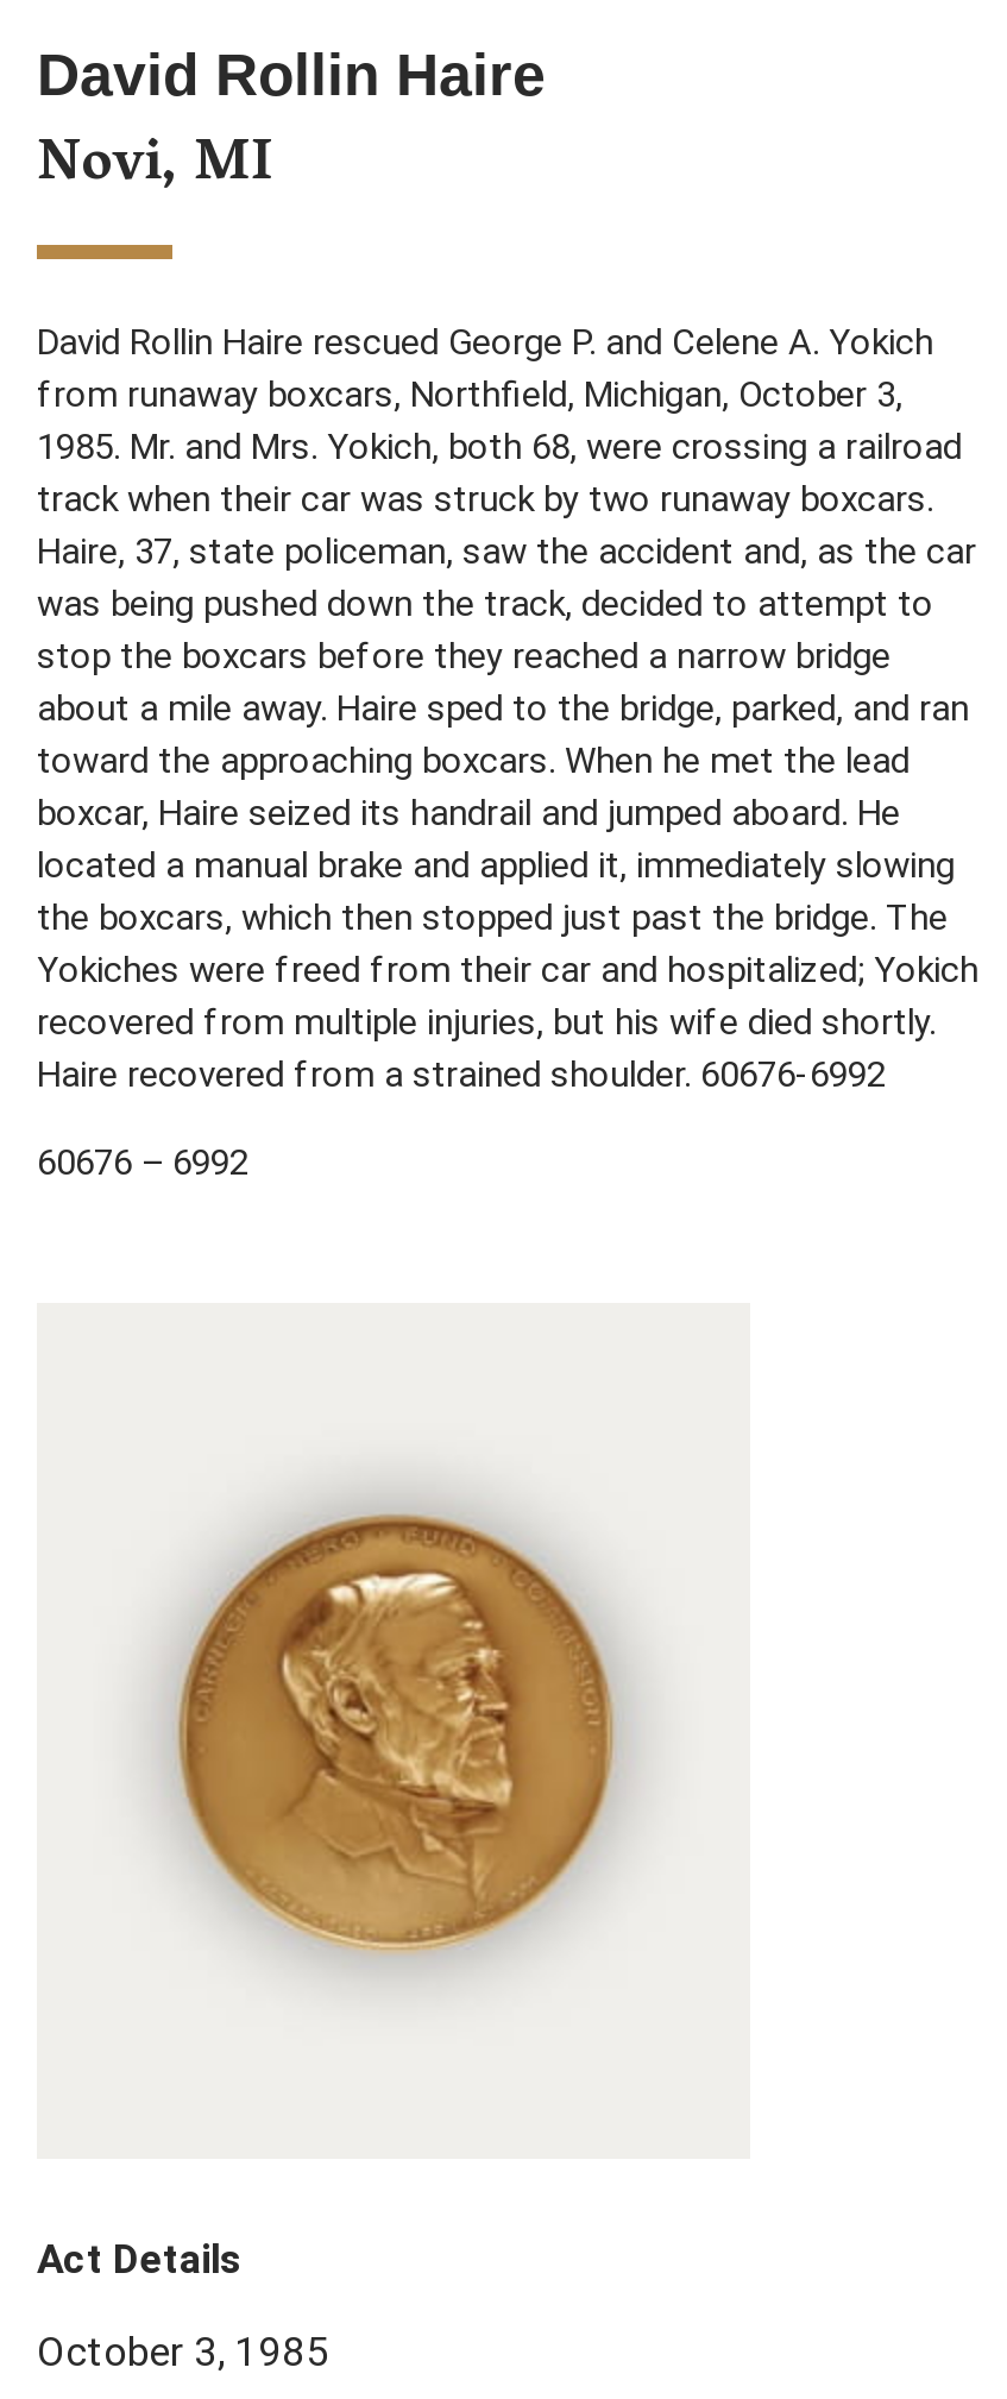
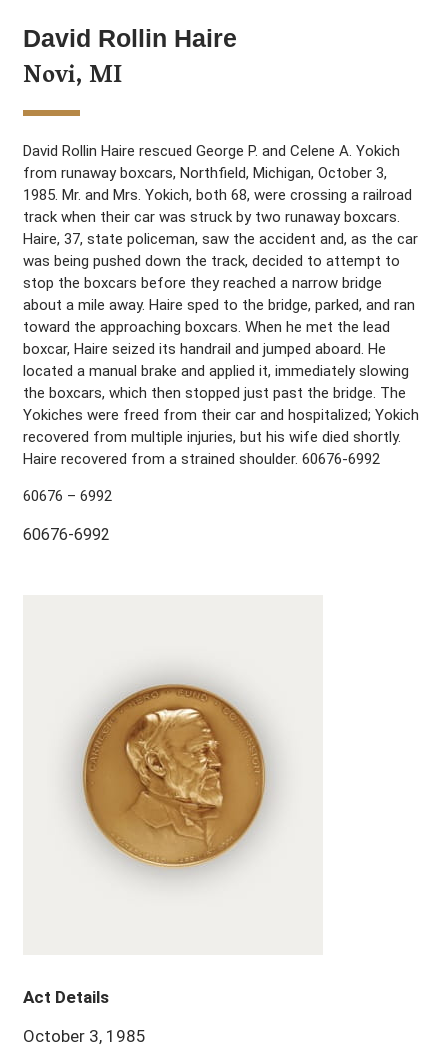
none -> [23,525,110,544] 60676-6992

